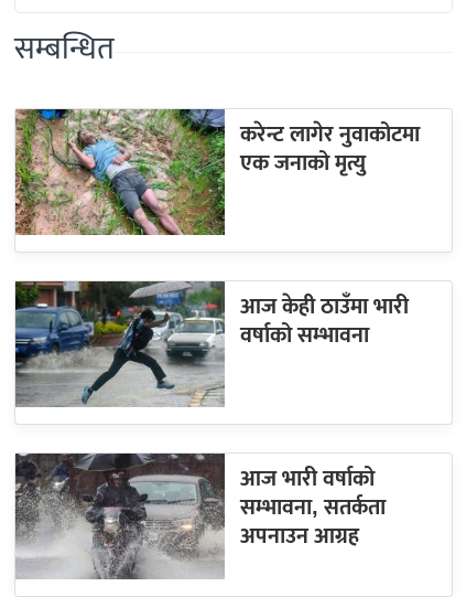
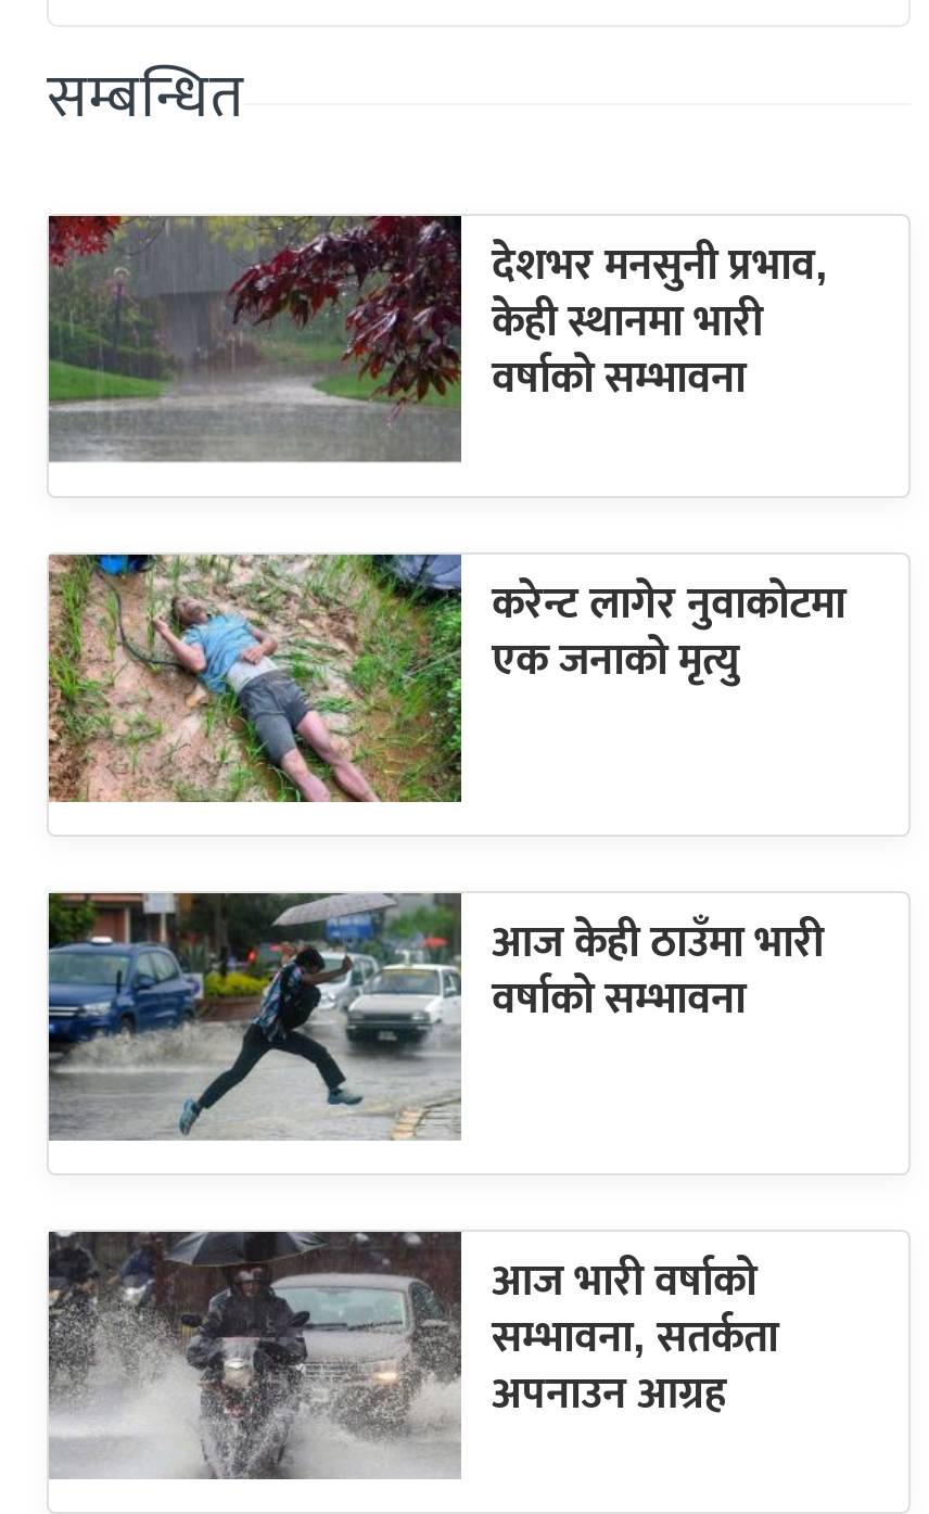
none -> [47,214,828,463] [image] | देशभर मनसुनी प्रभाव, | केही स्थानमा भारी | वर्षाको सम्भावना

